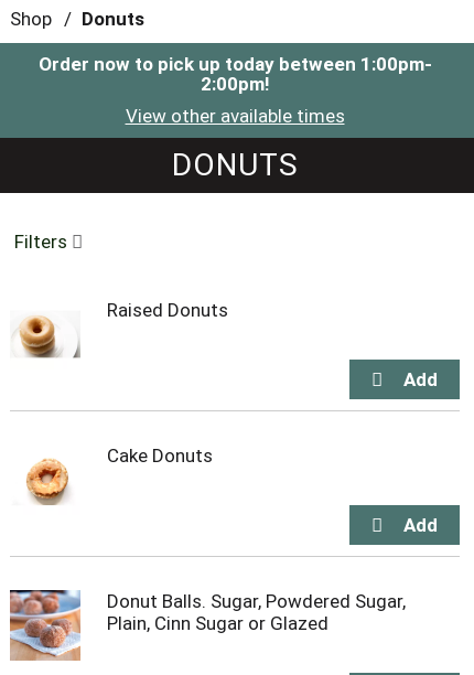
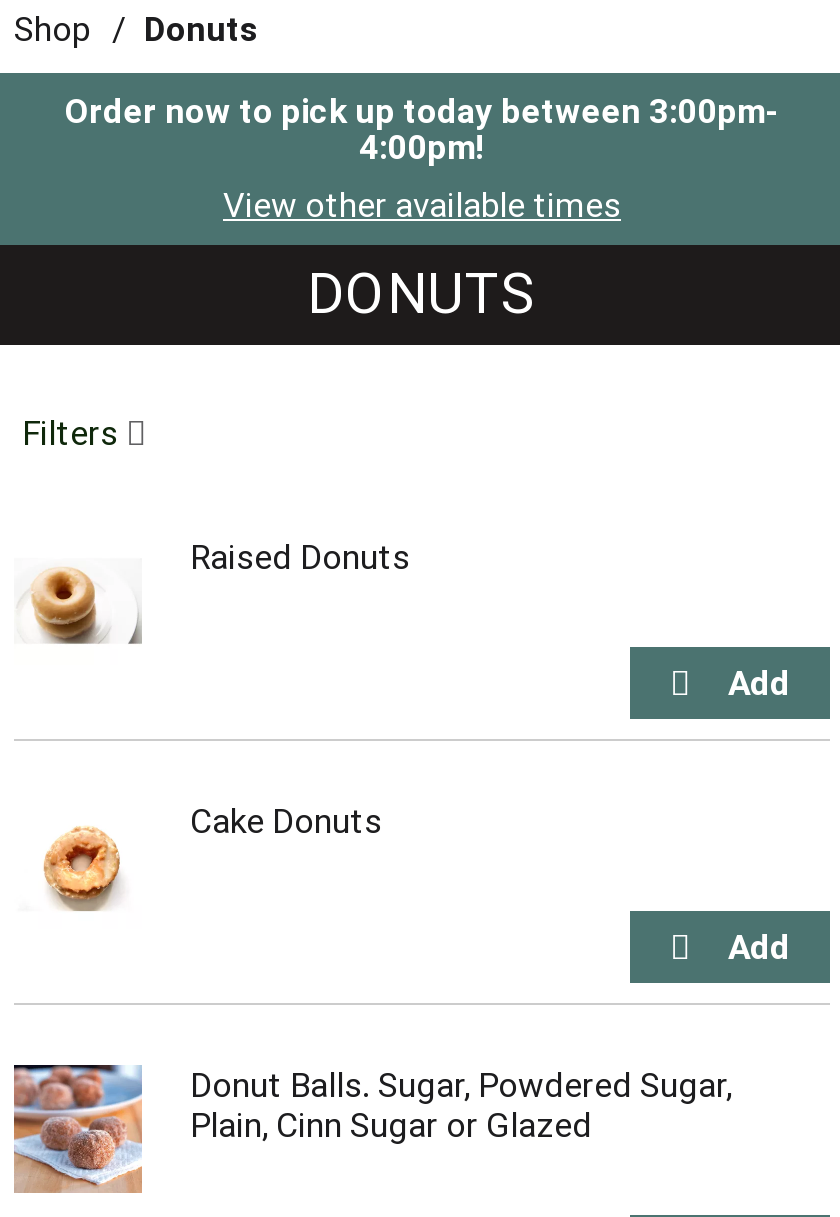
[38,53,432,95] Order now to pick up today between 1:00pm- | 2:00pm! -> [65,91,779,167] Order now to pick up today between 3:00pm- | 4:00pm!

